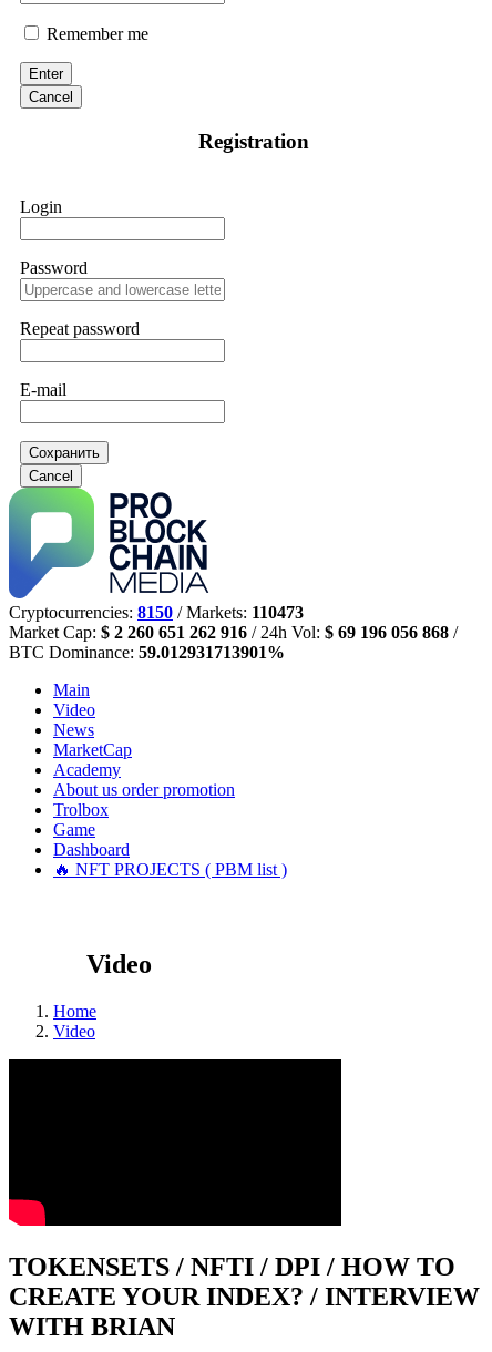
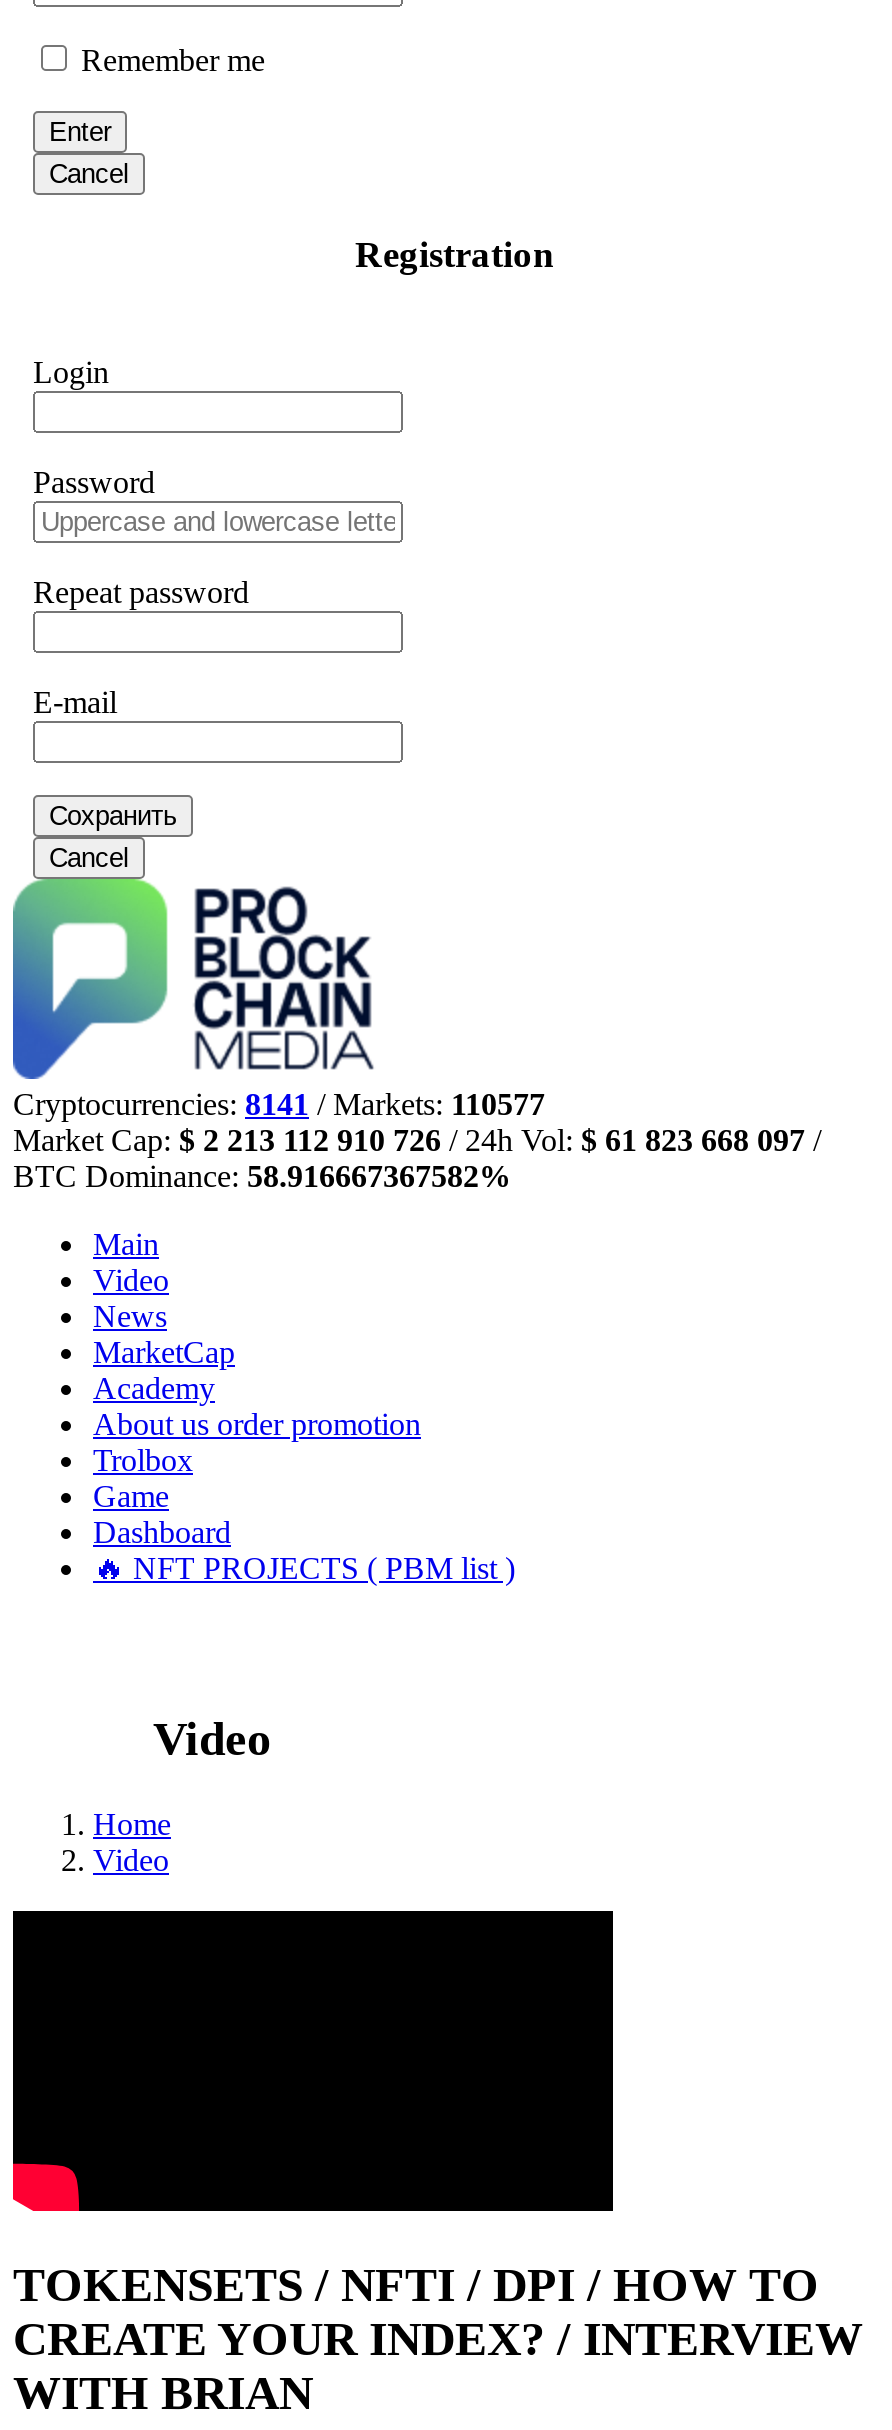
[9,603,304,622] Cryptocurrencies: 8150 / Markets: 110473 -> [13,1087,545,1121] Cryptocurrencies: 8141 / Markets: 110577
[9,623,458,642] Market Cap: $ 2 260 651 262 916 / 24h Vol: $ 69 196 056 868 / -> [13,1123,821,1157] Market Cap: $ 2 213 112 910 726 / 24h Vol: $ 61 823 668 097 /
[9,643,285,661] BTC Dominance: 59.012931713901% -> [13,1159,511,1193] BTC Dominance: 58.916667367582%

